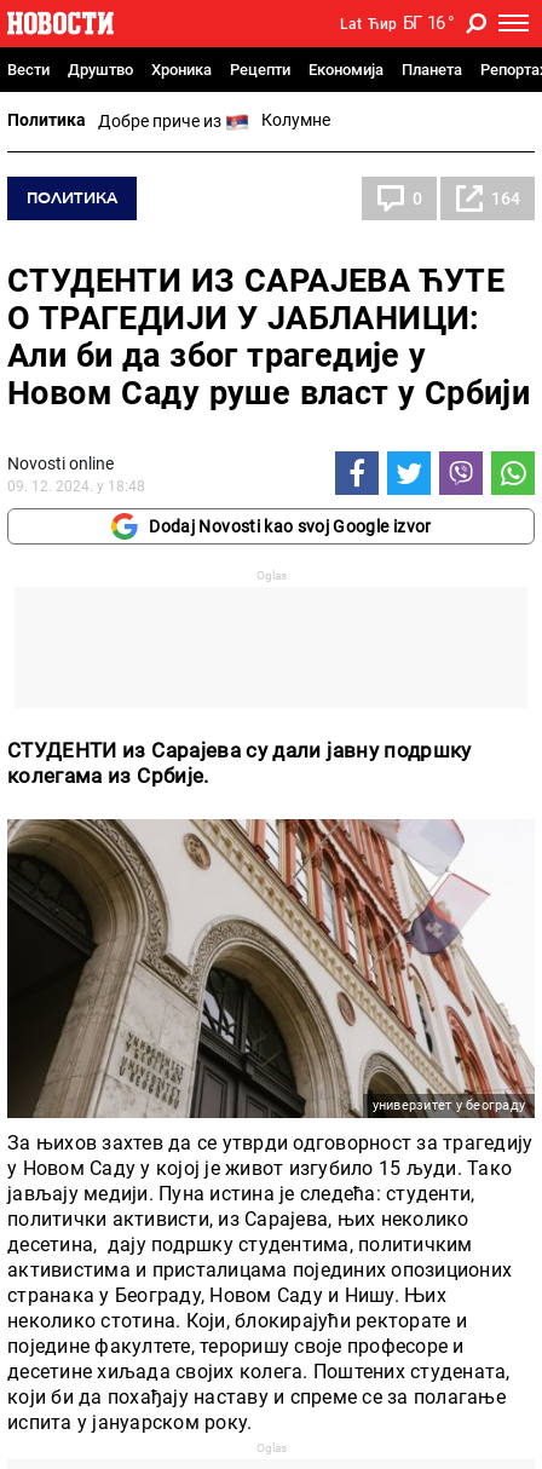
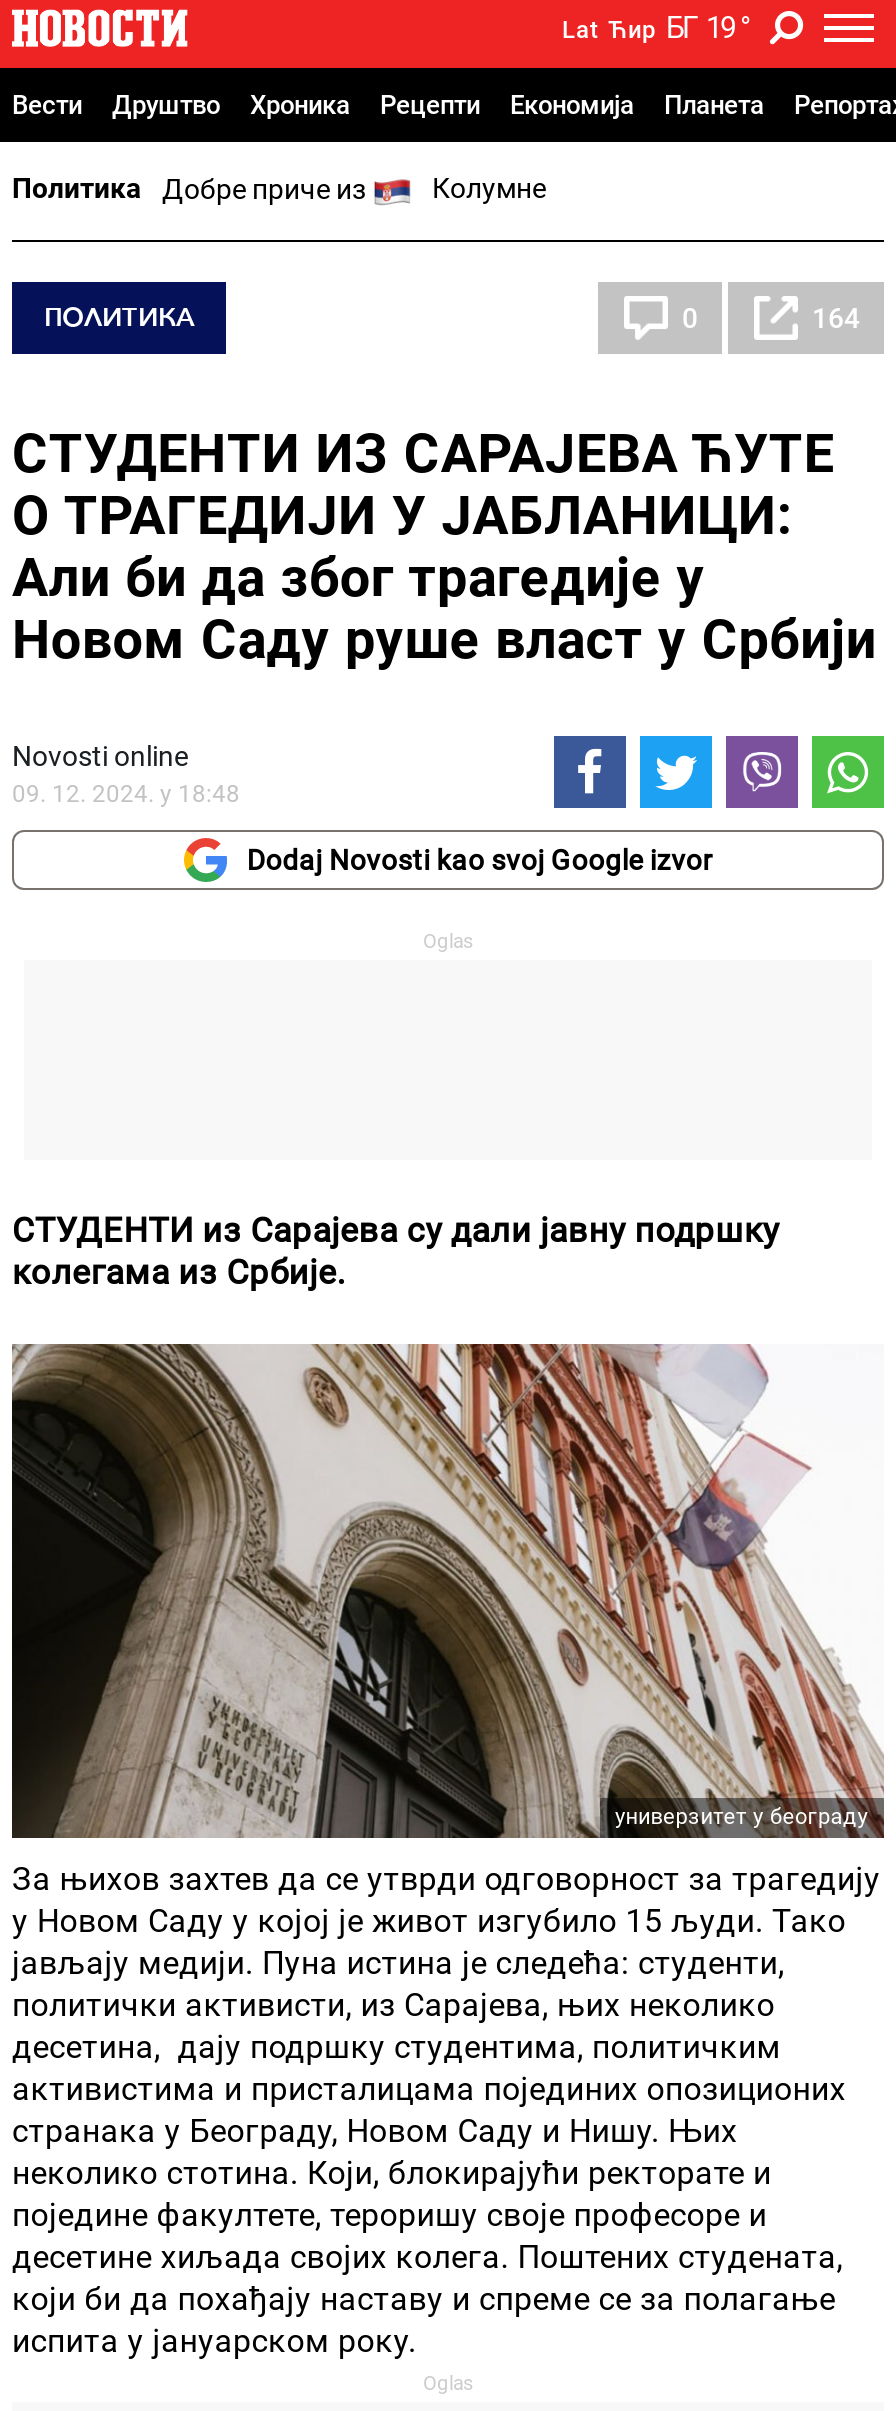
[340,12,454,34] Lat Ћир БГ 16 ° -> [562,10,750,46] Lat Ћир БГ 19 °

